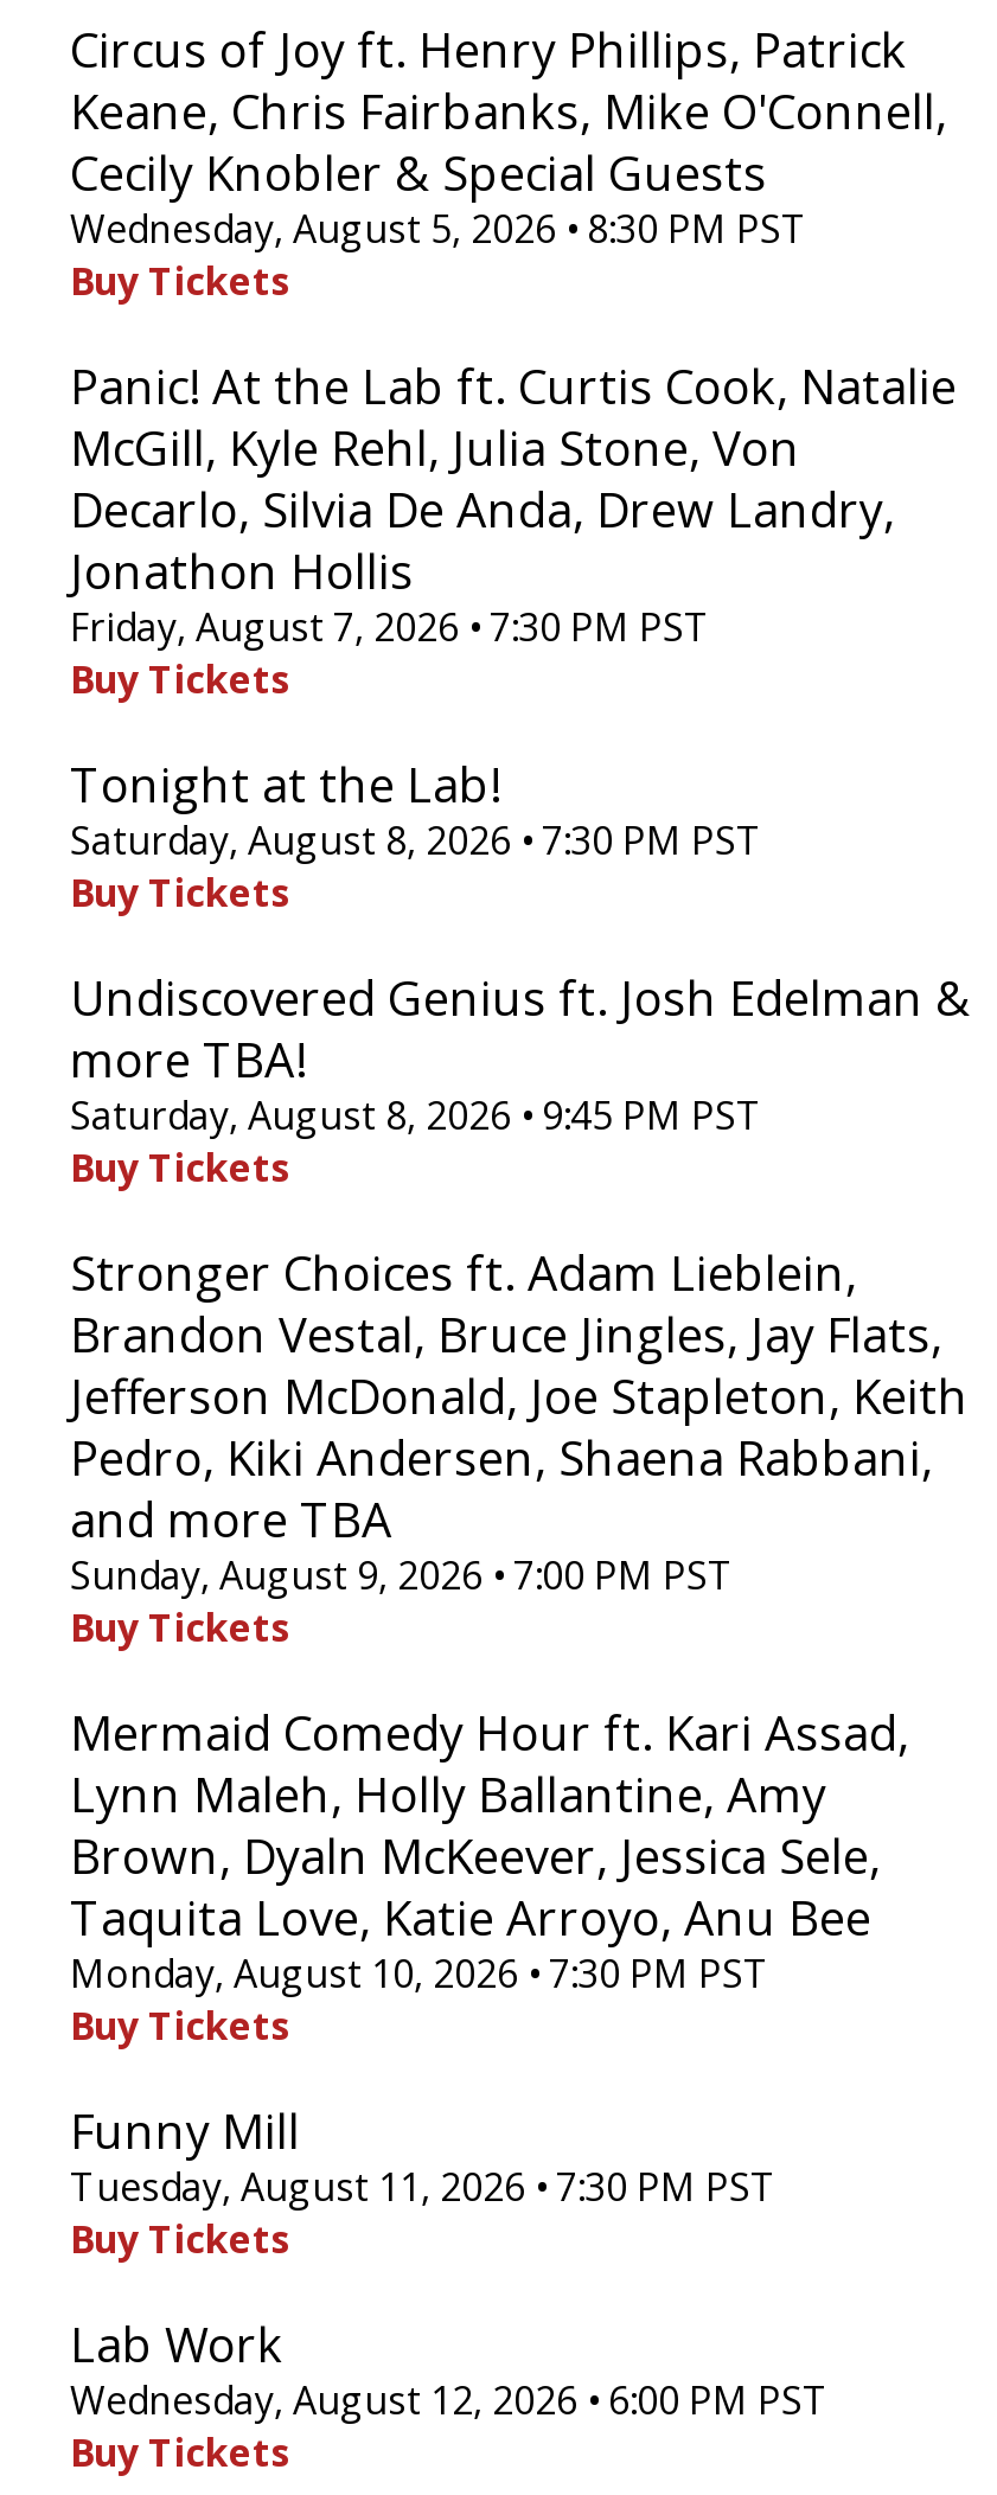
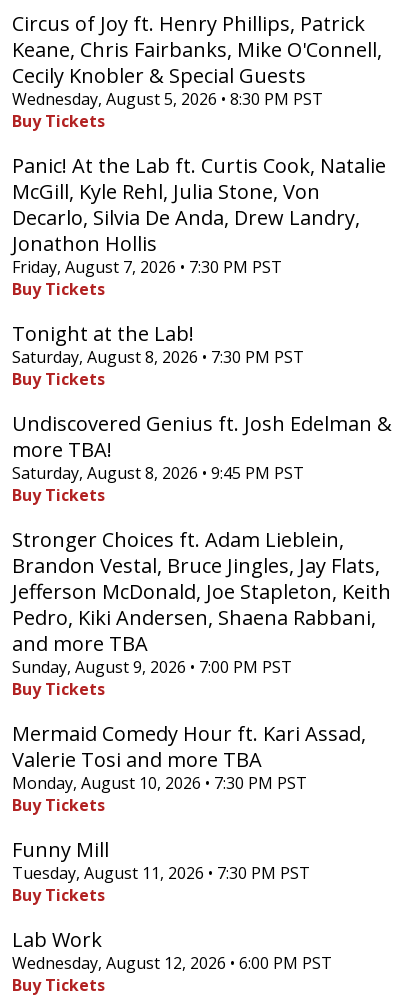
[70,1761,881,1949] Lynn Maleh, Holly Ballantine, Amy | Brown, Dyaln McKeever, Jessica Sele, | Taquita Love, Katie Arroyo, Anu Bee -> [12,745,262,772] Valerie Tosi and more TBA

